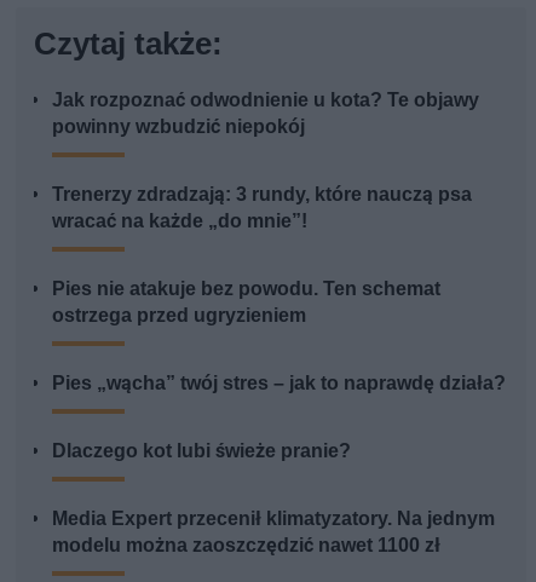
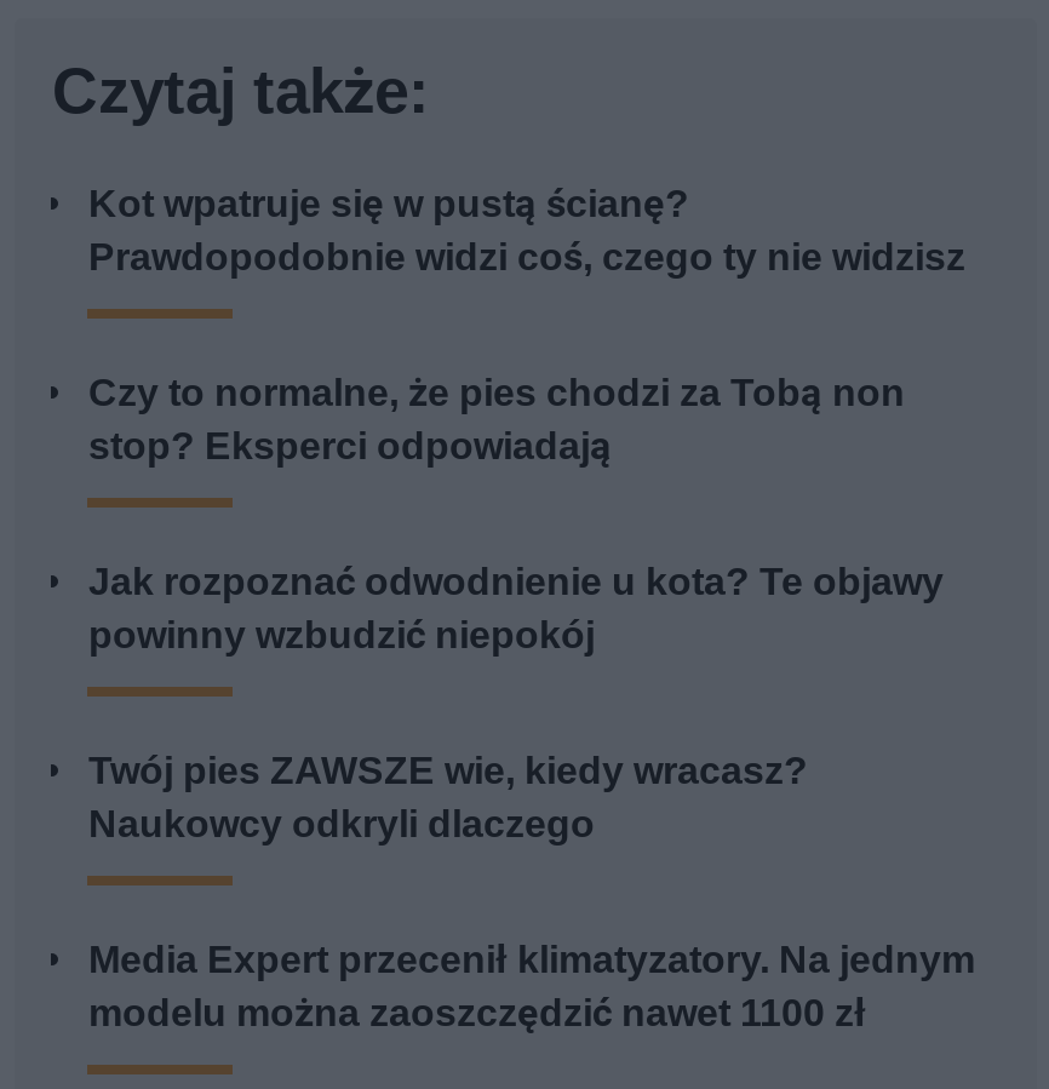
none -> [88,180,965,469] Kot wpatruje się w pustą ścianę? | Prawdopodobnie widzi coś, czego ty nie widzisz | Czy to normalne, że pies chodzi za Tobą non | stop? Eksperci odpowiadają
moved [53,88,480,138] -> [88,558,943,658]: Jak rozpoznać odwodnienie u kota? Te objawy | powinny wzbudzić niepokój
[53,183,506,462] Trenerzy zdradzają: 3 rundy, które nauczą psa | wracać na każde „do mnie”! | Pies nie atakuje bez powodu. Ten schemat | ostrzega przed ugryzieniem | Pies „wącha” twój stres – jak to naprawdę działa? | Dlaczego kot lubi świeże pranie? -> [88,747,808,847] Twój pies ZAWSZE wie, kiedy wracasz? | Naukowcy odkryli dlaczego

